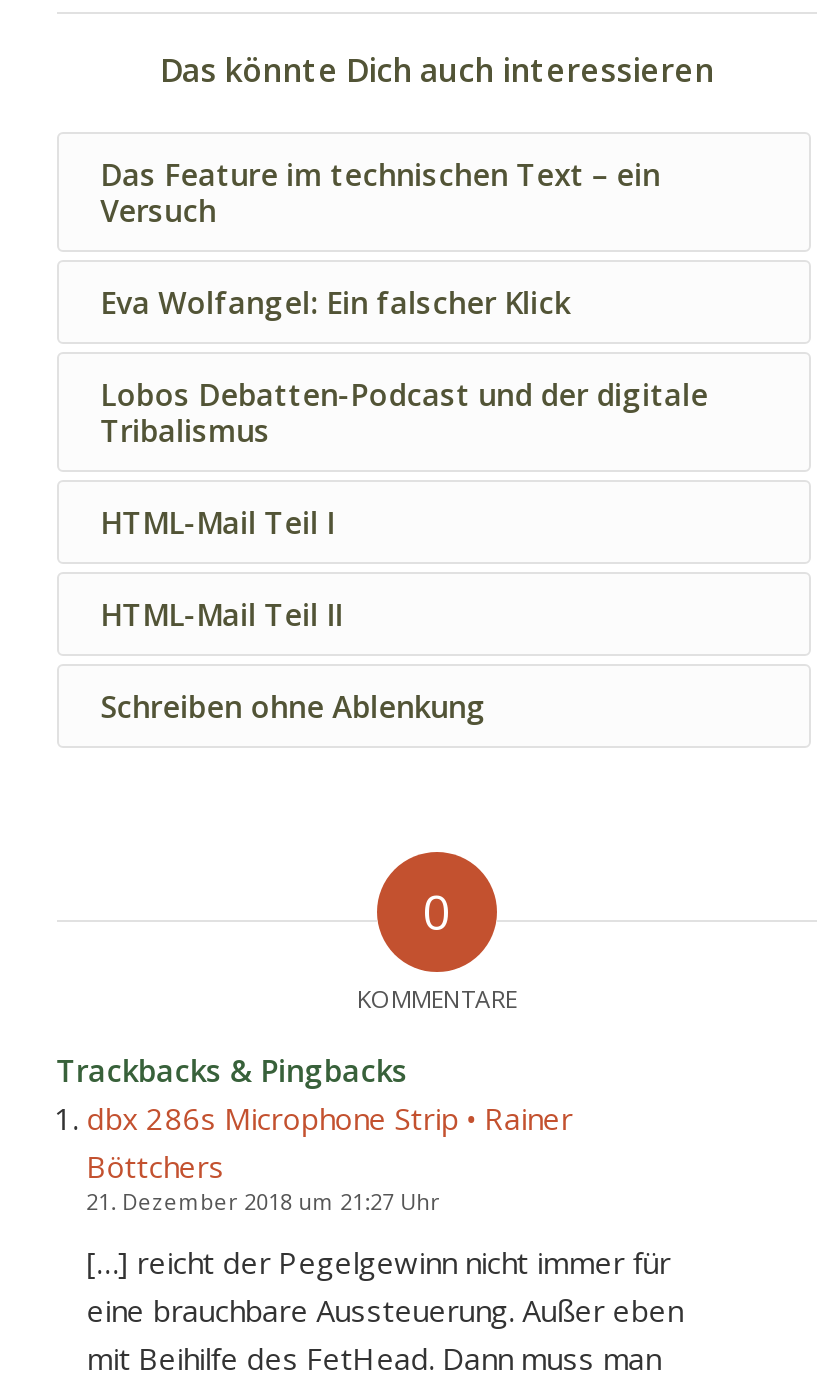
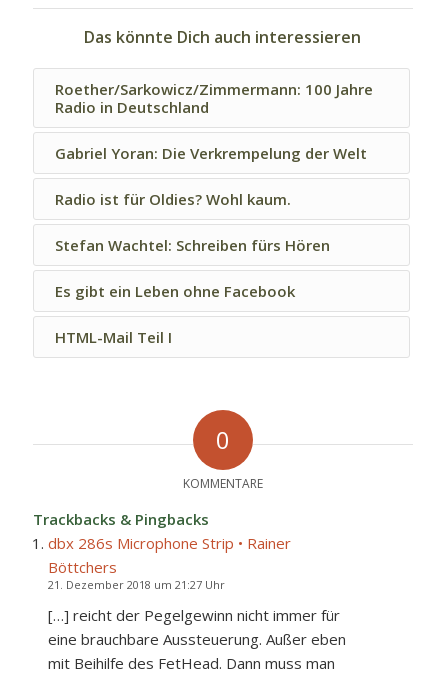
[100,154,708,450] Das Feature im technischen Text – ein | Versuch | Eva Wolfangel: Ein falscher Klick | Lobos Debatten-Podcast und der digitale | Tribalismus -> [55,79,373,301] Roether/Sarkowicz/Zimmermann: 100 Jahre | Radio in Deutschland | Gabriel Yoran: Die Verkrempelung der Welt | Radio ist für Oldies? Wohl kaum. | Stefan Wachtel: Schreiben fürs Hören | Es gibt ein Leben ohne Facebook
moved [100,502,334,542] -> [55,327,172,347]: HTML-Mail Teil I
[100,594,486,726] HTML-Mail Teil II | Schreiben ohne Ablenkung -> none

